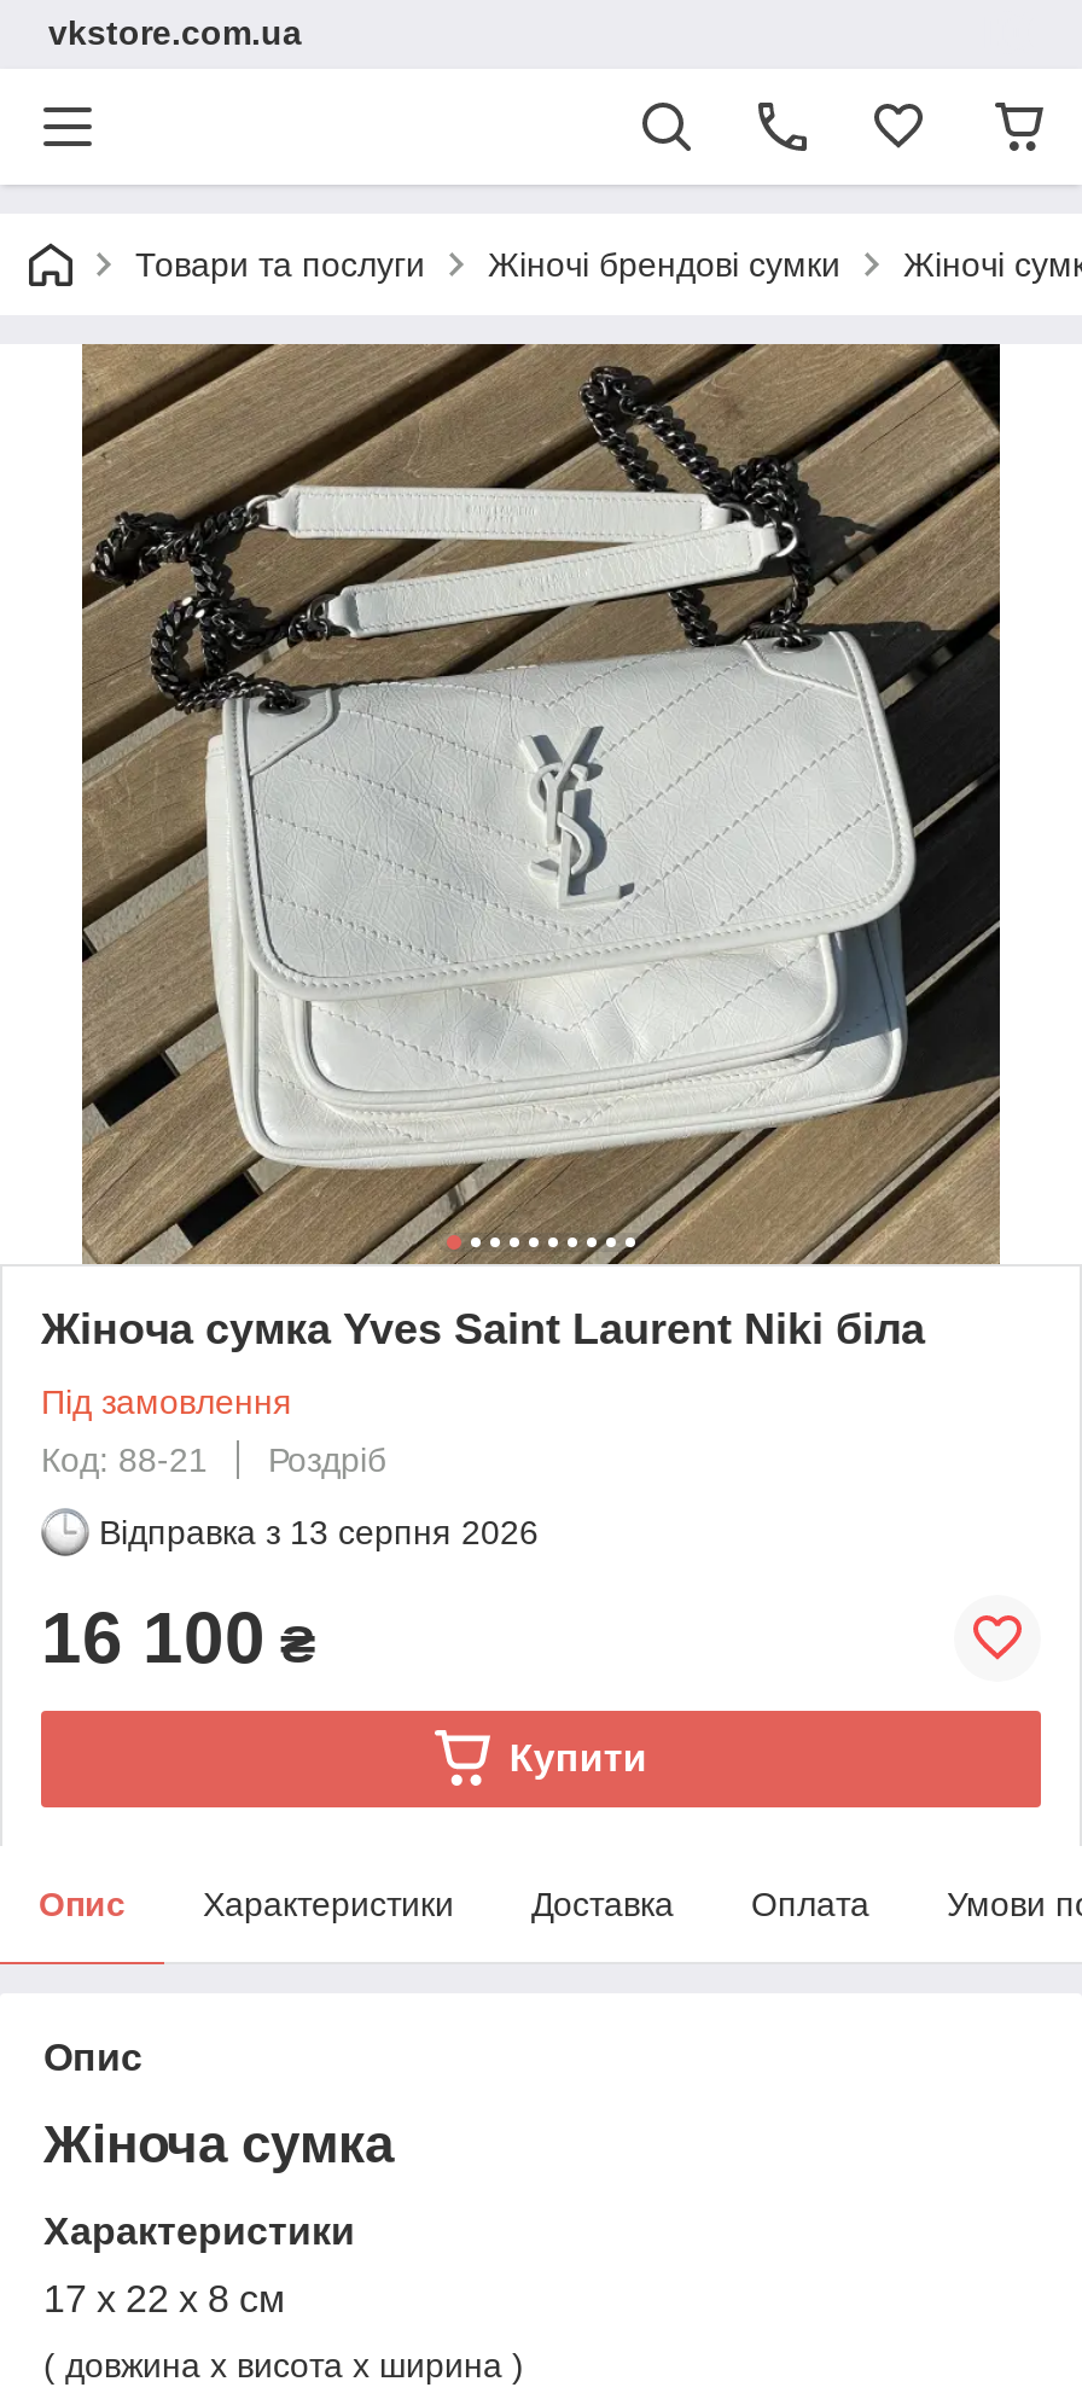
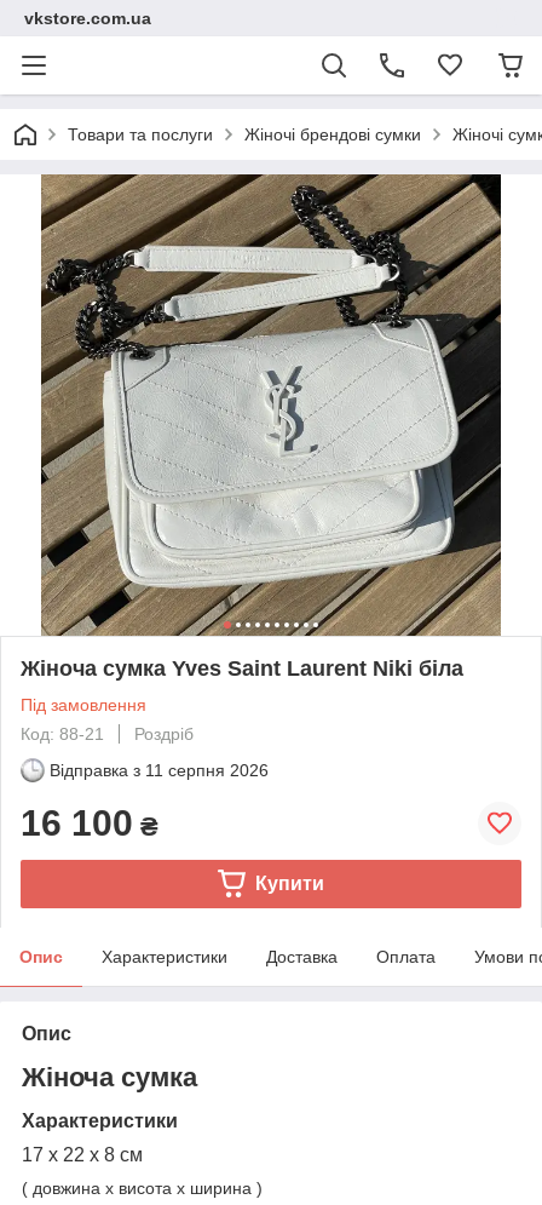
[99,1512,539,1551] Відправка з 13 серпня 2026 -> [50,760,269,780] Відправка з 11 серпня 2026

